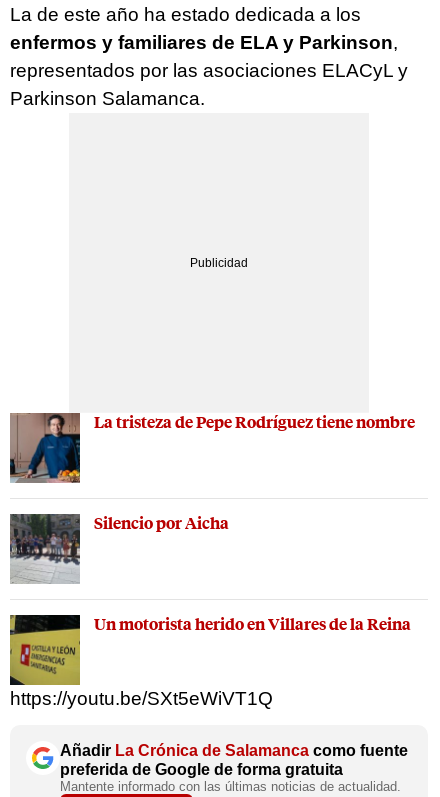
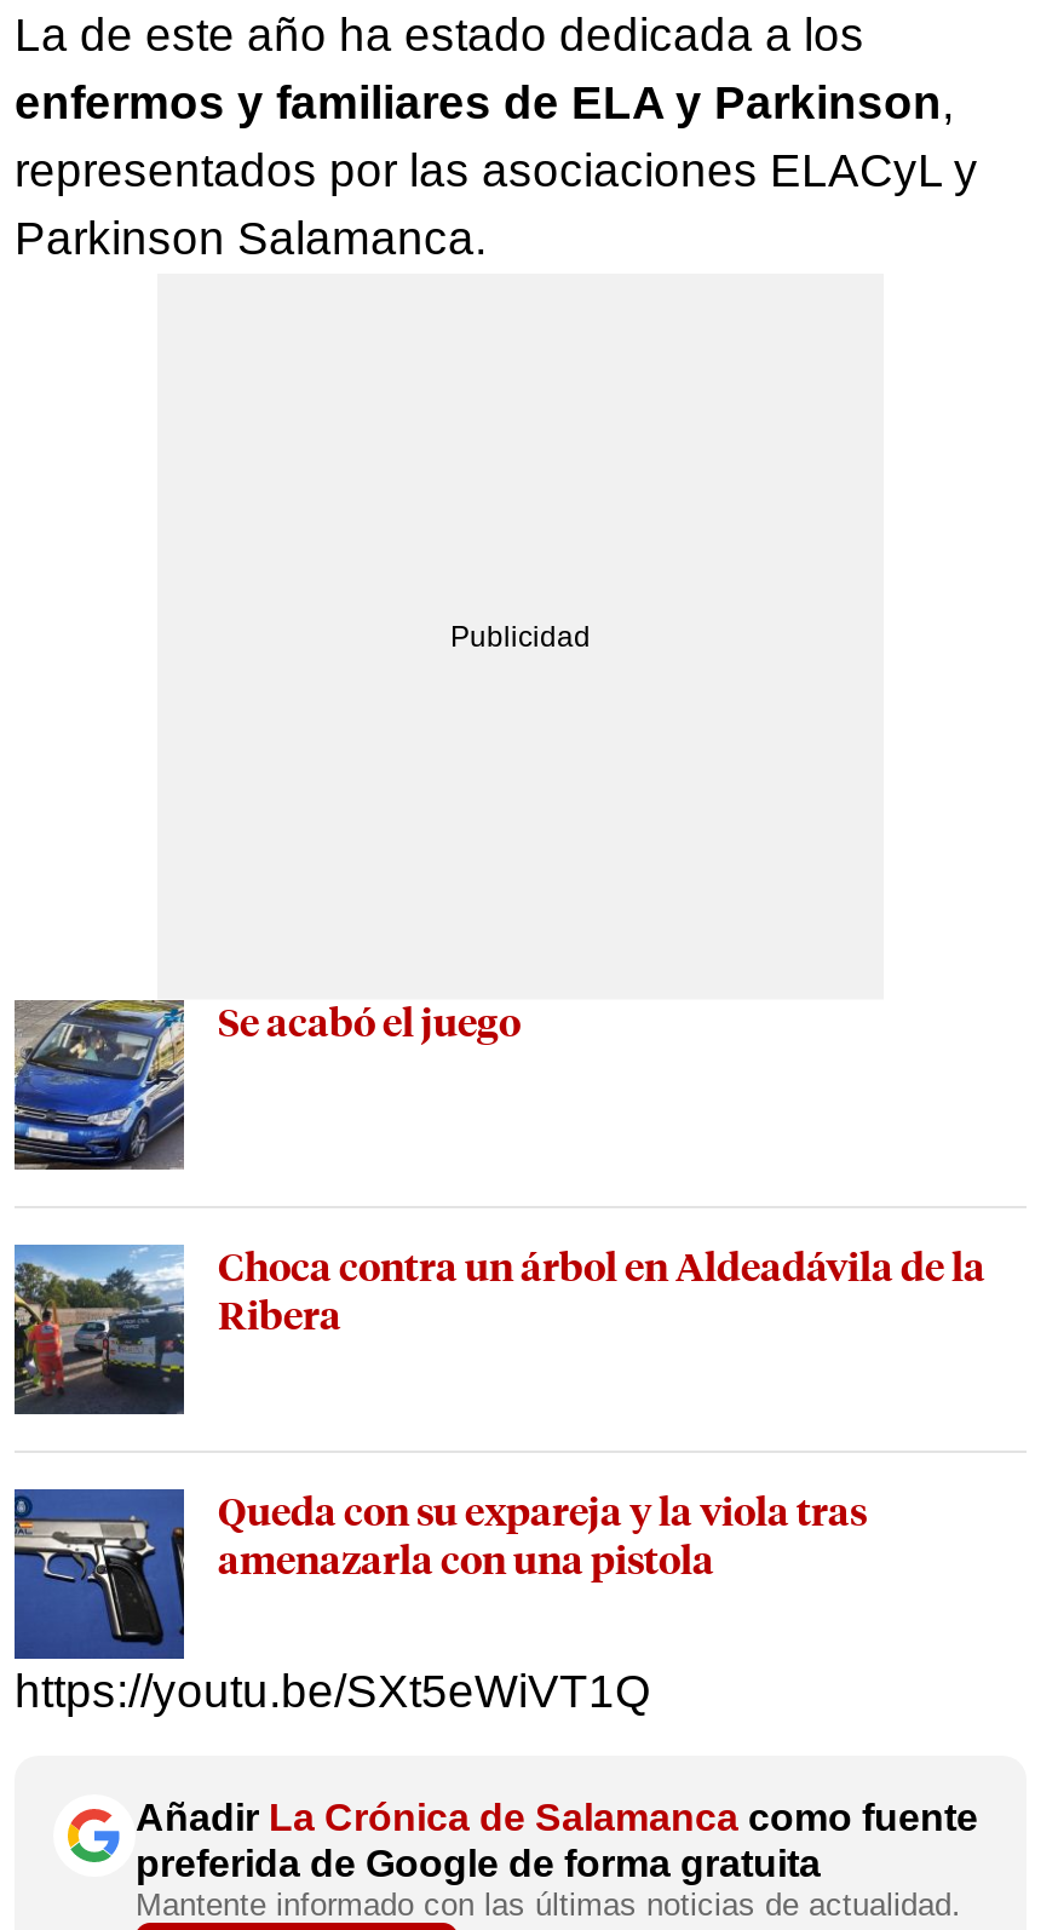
[9,413,415,484] [image] | La tristeza de Pepe Rodríguez tiene nombre -> [12,1000,521,1172] [image] | Se acabó el juego
[9,513,229,583] [image] | Silencio por Aicha -> [12,1242,985,1414] [image] | Choca contra un árbol en Aldeadávila de la | Ribera
[9,614,411,685] [image] | Un motorista herido en Villares de la Reina -> [12,1487,867,1659] [image] | Queda con su expareja y la viola tras | amenazarla con una pistola

